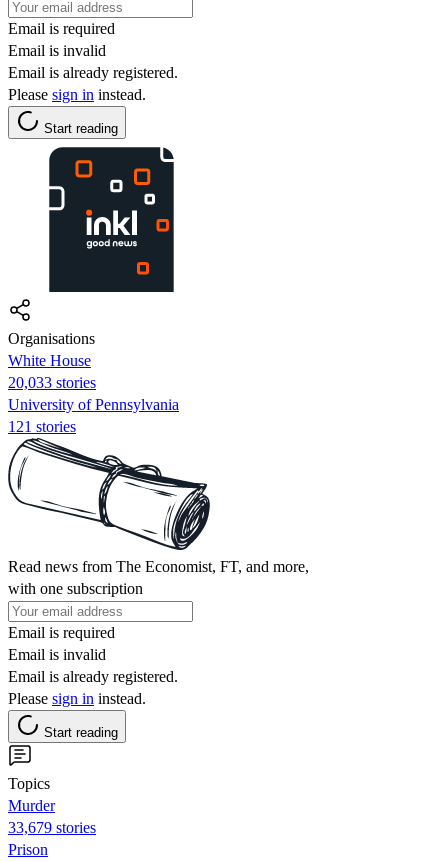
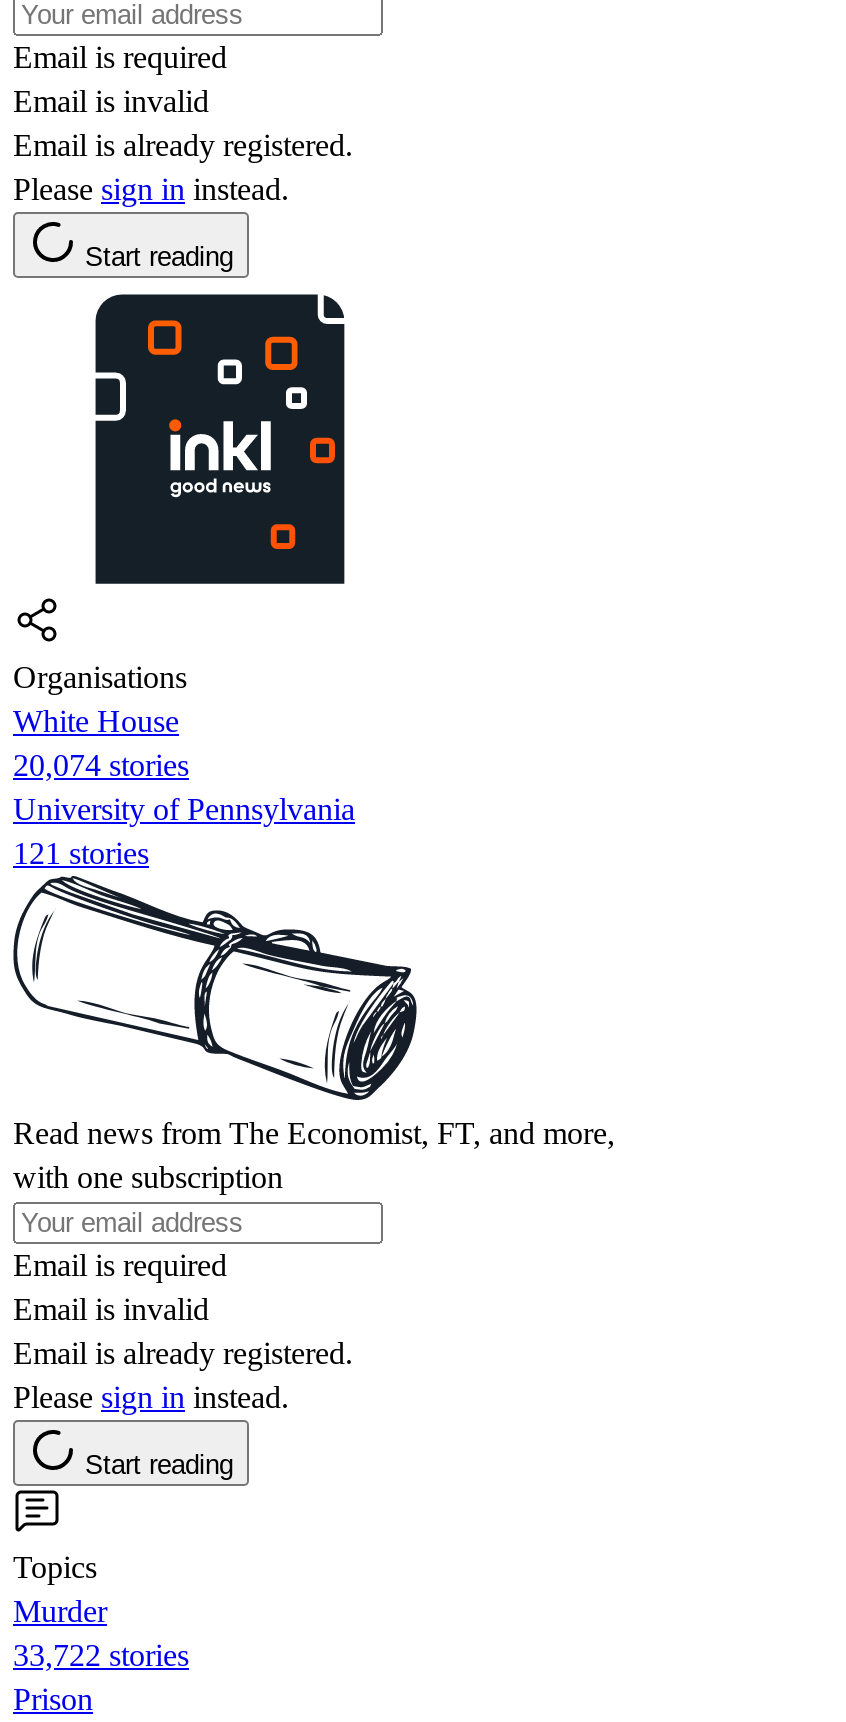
[8,374,96,391] 20,033 stories -> [13,748,189,782] 20,074 stories
[8,819,96,836] 33,679 stories -> [13,1638,189,1672] 33,722 stories

